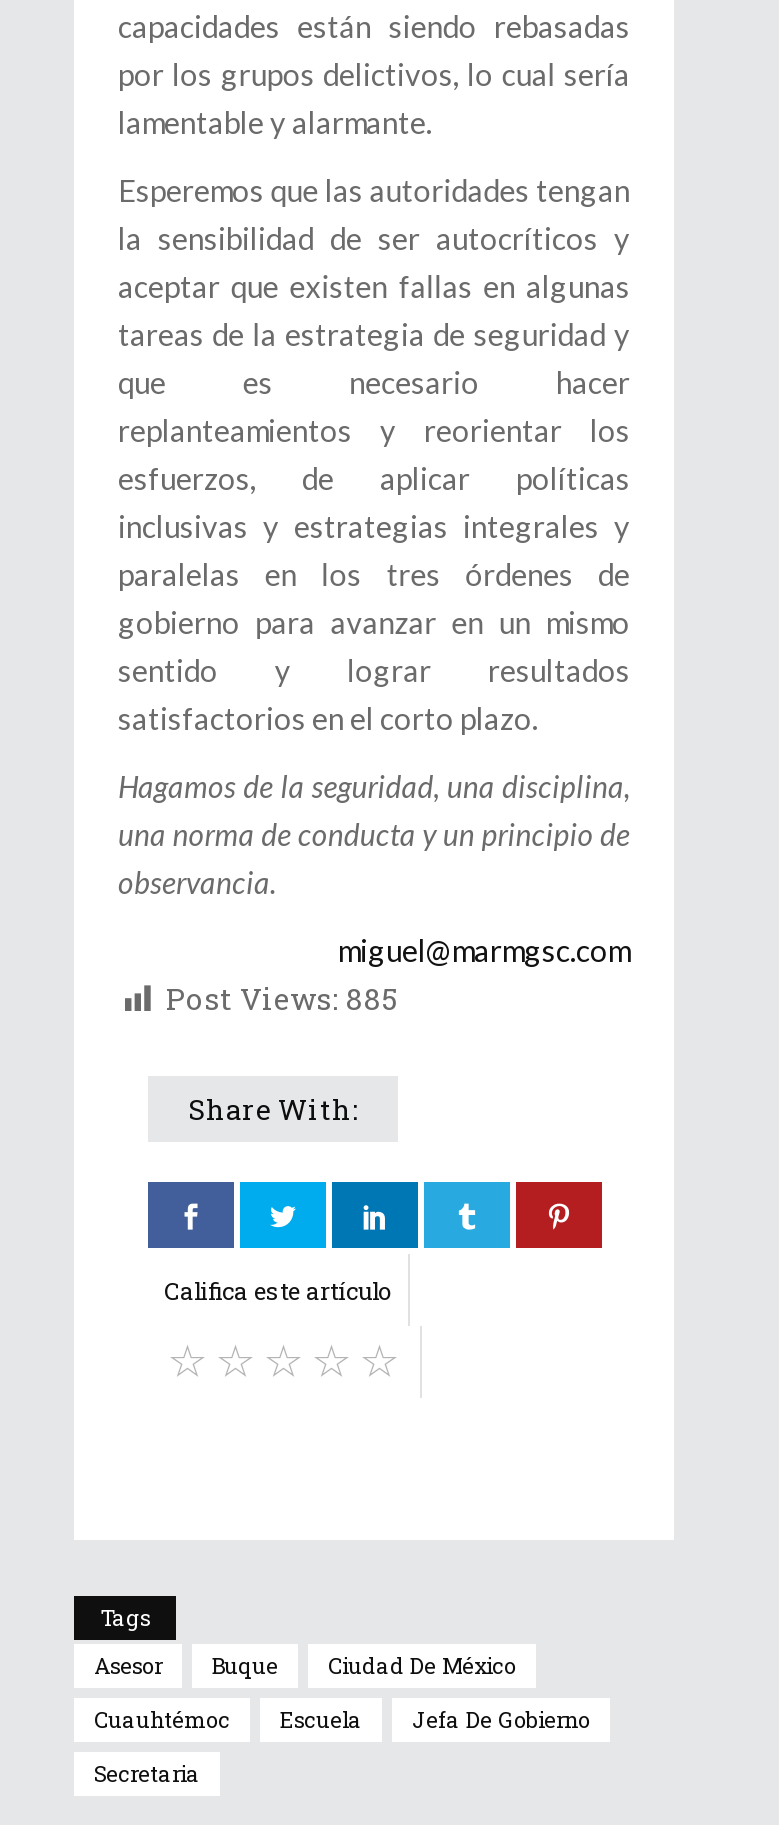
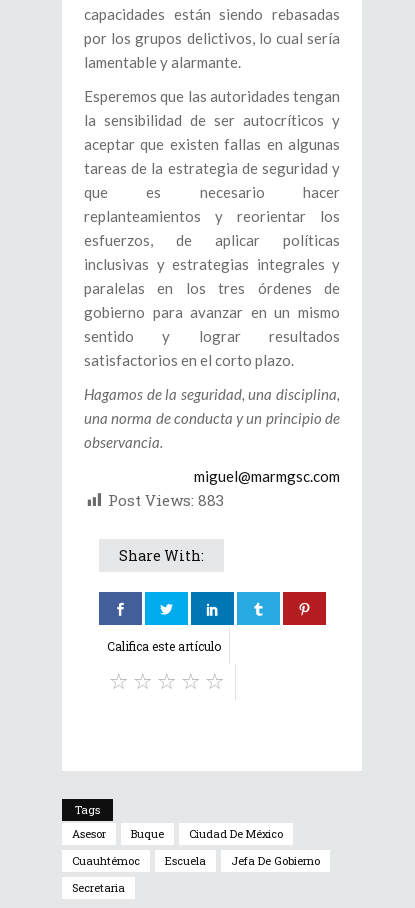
[166,979,398,1019] Post Views: 885 -> [108,489,224,509] Post Views: 883

